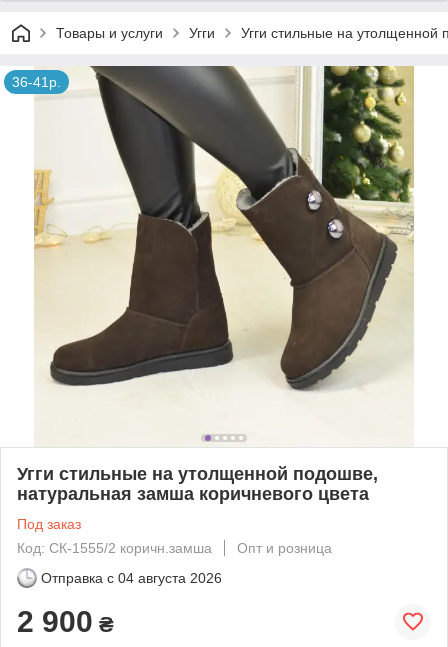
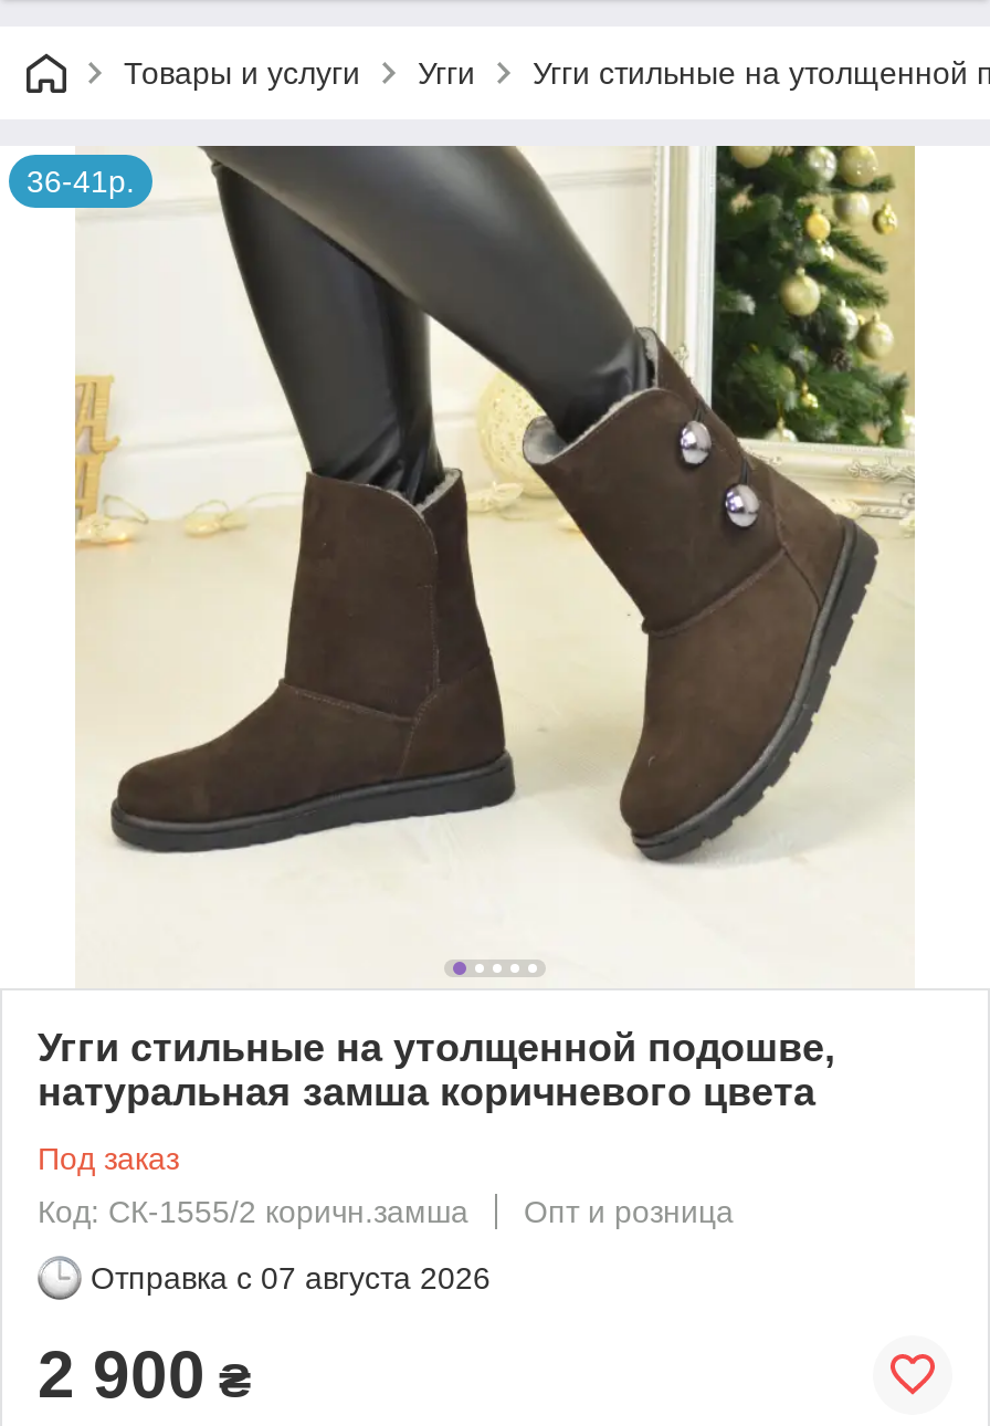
[41,570,222,586] Отправка с 04 августа 2026 -> [91,1260,491,1295] Отправка с 07 августа 2026

